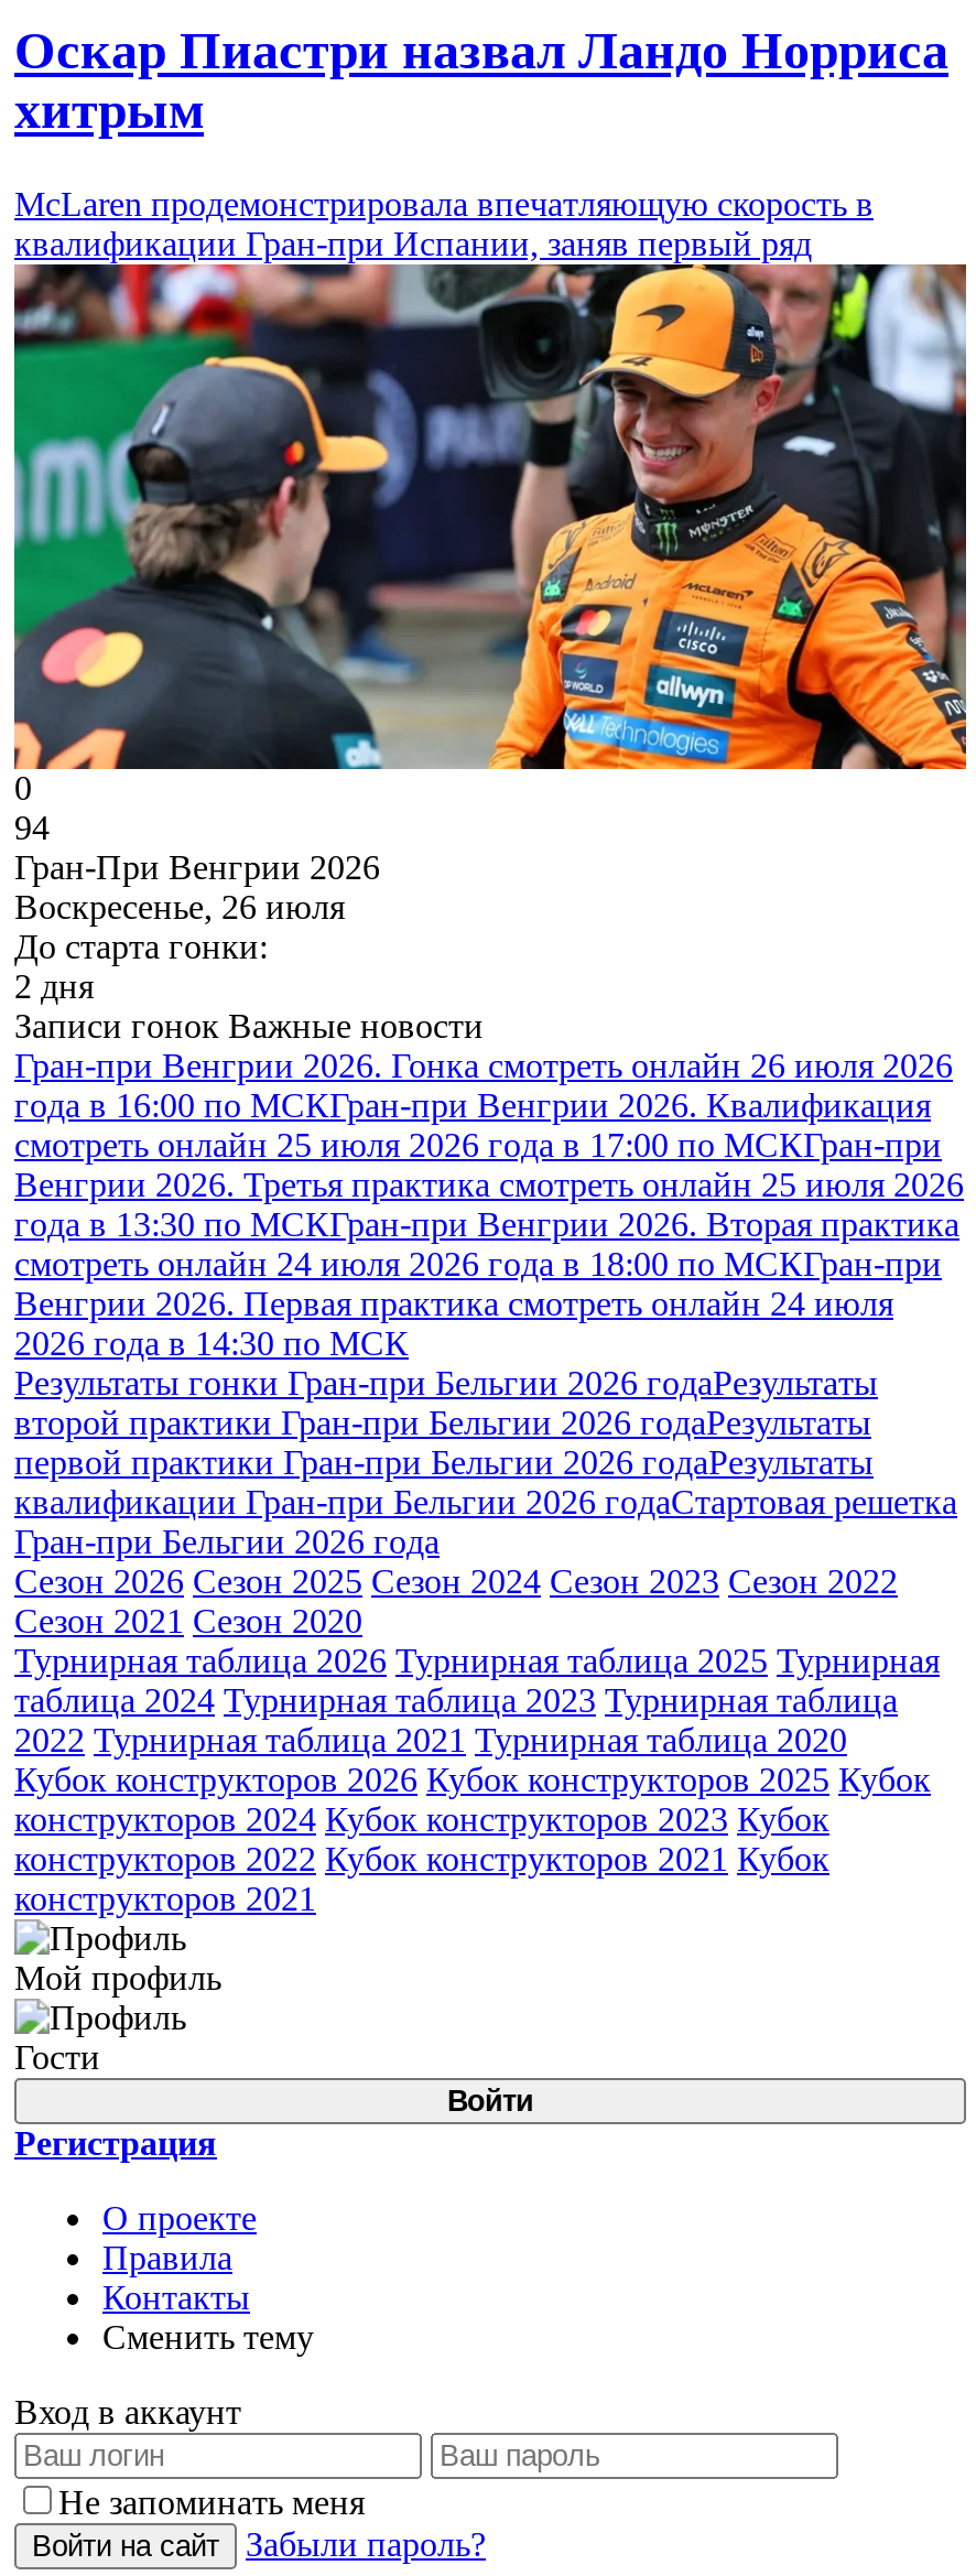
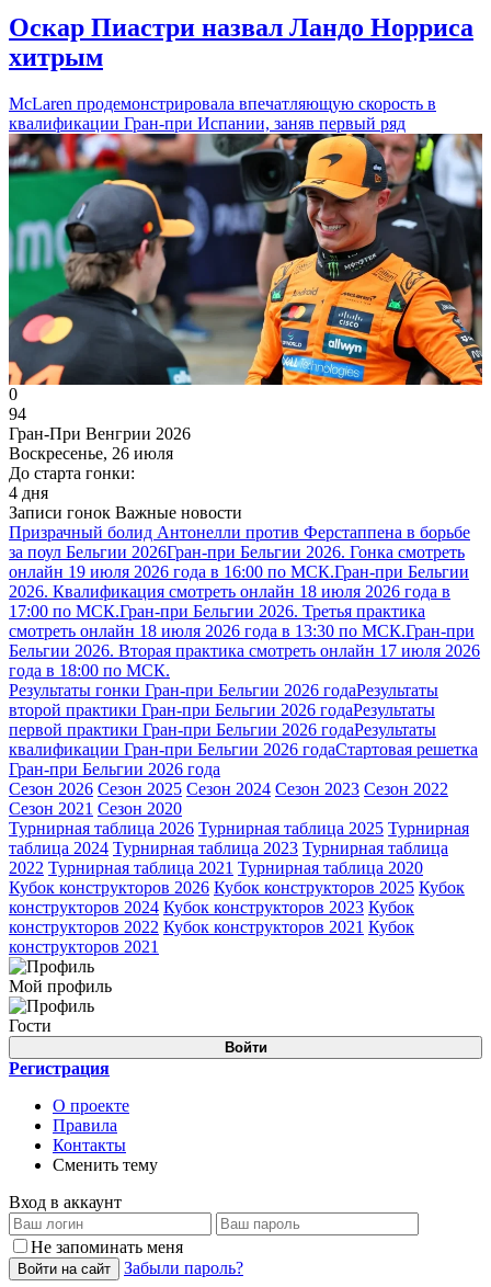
[14,967,94,1005] 2 дня -> [9,483,48,502] 4 дня
[14,1047,964,1362] Гран-при Венгрии 2026. Гонка смотреть онлайн 26 июля 2026 | года в 16:00 по МСКГран-при Венгрии 2026. Квалификация | смотреть онлайн 25 июля 2026 года в 17:00 по МСКГран-при | Венгрии 2026. Третья практика смотреть онлайн 25 июля 2026 | года в 13:30 по МСКГран-при Венгрии 2026. Вторая практика | смотреть онлайн 24 июля 2026 года в 18:00 по МСКГран-при | Венгрии 2026. Первая практика смотреть онлайн 24 июля | 2026 года в 14:30 по МСК -> [9,523,480,680] Призрачный болид Антонелли против Ферстаппена в борьбе | за поул Бельгии 2026Гран-при Бельгии 2026. Гонка смотреть | онлайн 19 июля 2026 года в 16:00 по МСК.Гран-при Бельгии | 2026. Квалификация смотреть онлайн 18 июля 2026 года в | 17:00 по МСК.Гран-при Бельгии 2026. Третья практика | смотреть онлайн 18 июля 2026 года в 13:30 по МСК.Гран-при | Бельгии 2026. Вторая практика смотреть онлайн 17 июля 2026 | года в 18:00 по МСК.

